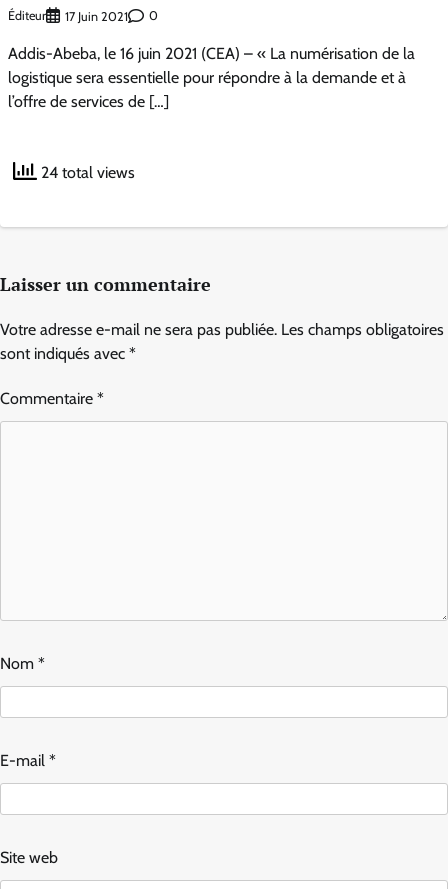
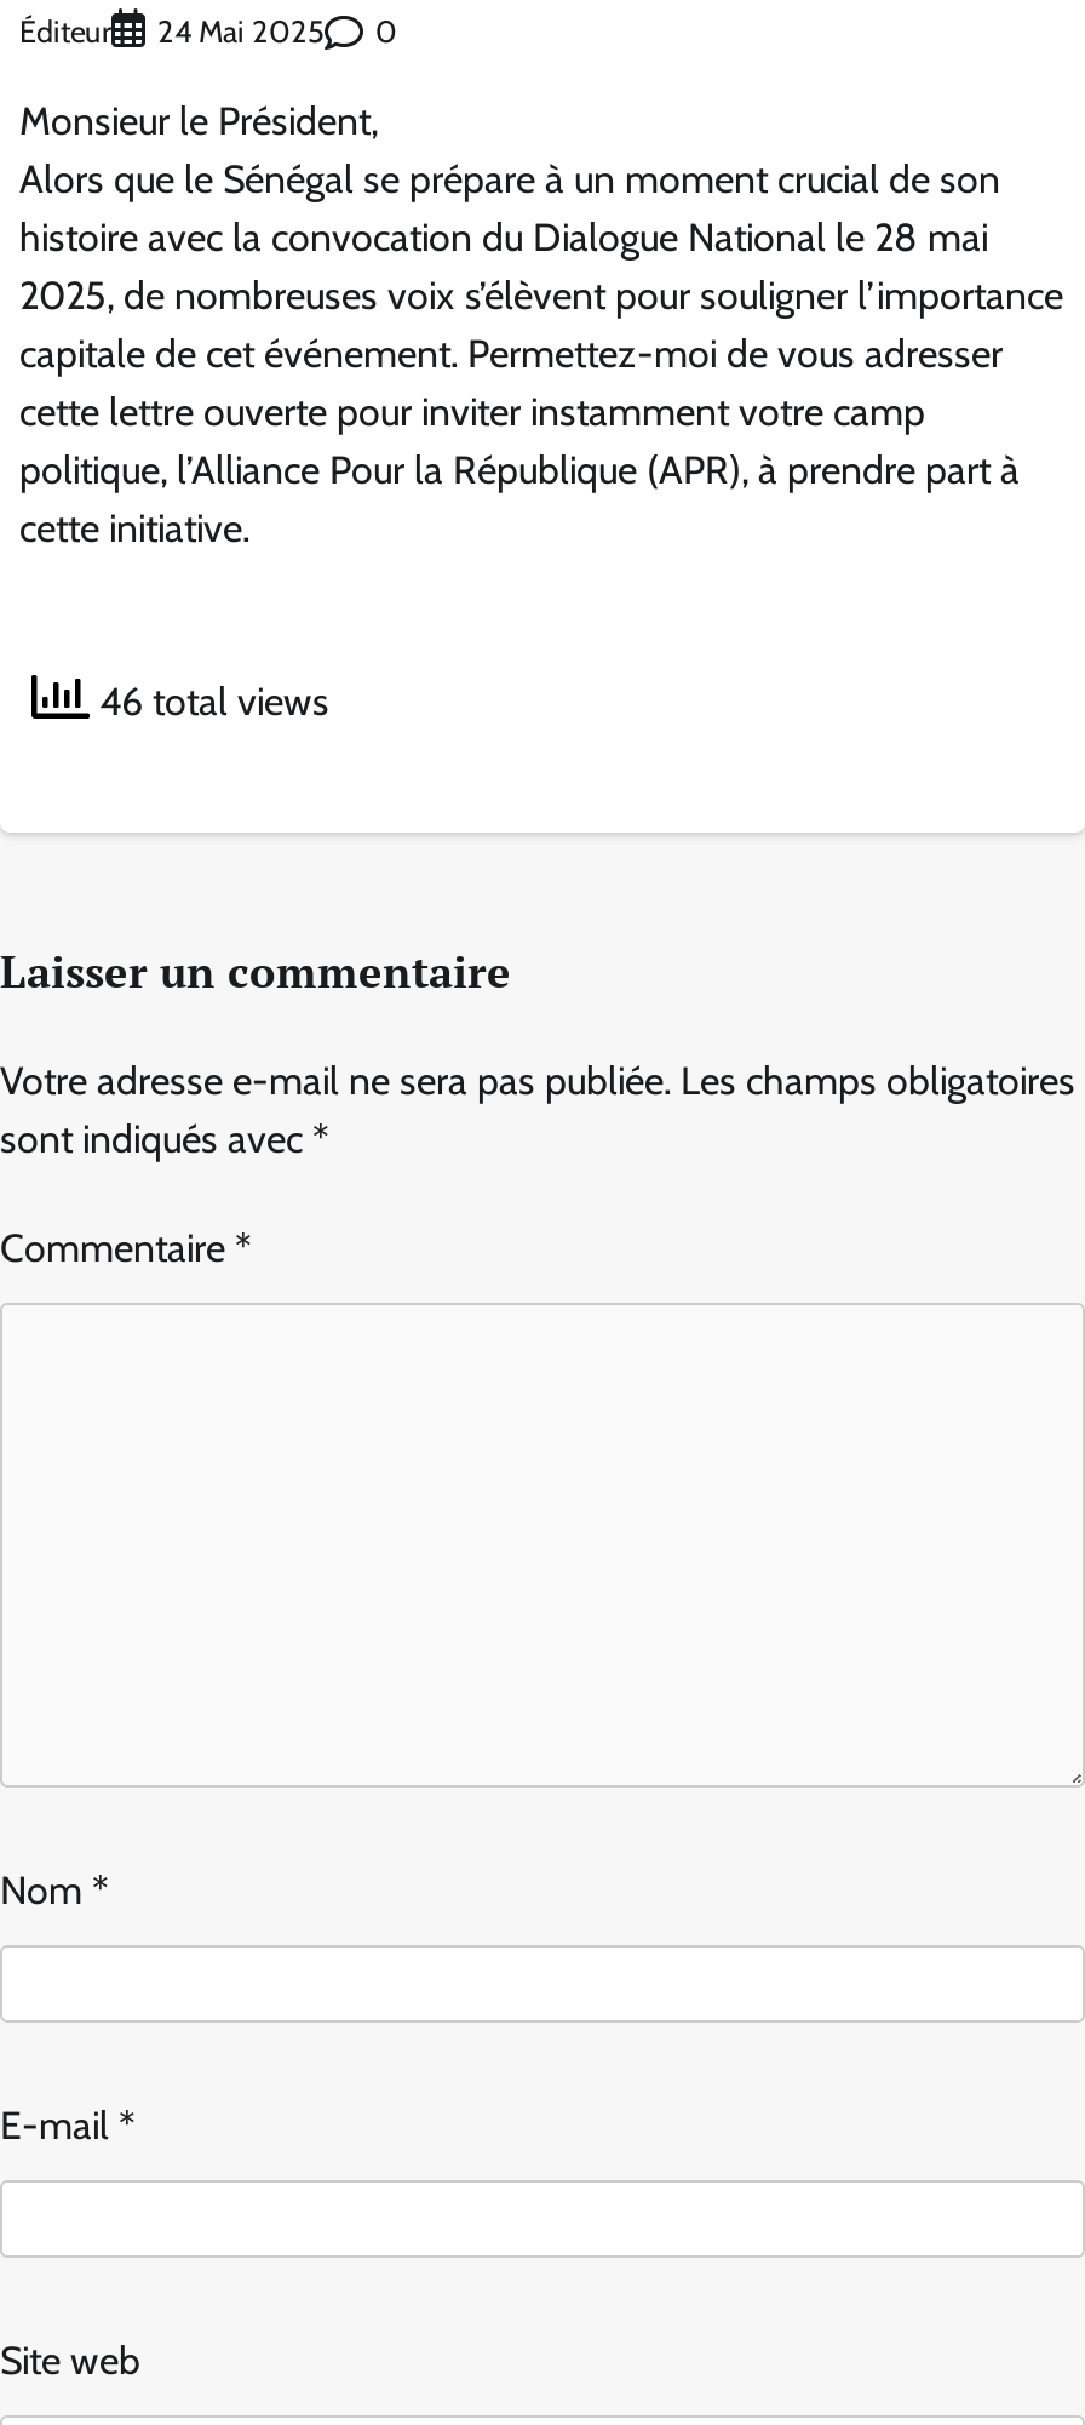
[65,9,128,24] 17 Juin 2021 -> [157,14,325,51] 24 Mai 2025
[8,44,415,111] Addis-Abeba, le 16 juin 2021 (CEA) – « La numérisation de la | logistique sera essentielle pour répondre à la demande et à | l’offre de services de […] -> [19,99,1063,552] Monsieur le Président, | Alors que le Sénégal se prépare à un moment crucial de son | histoire avec la convocation du Dialogue National le 28 mai | 2025, de nombreuses voix s’élèvent pour souligner l’importance | capitale de cet événement. Permettez-moi de vous adresser | cette lettre ouverte pour inviter instamment votre camp | politique, l’Alliance Pour la République (APR), à prendre part à | cette initiative.
[37,163,135,182] 24 total views -> [90,679,329,725] 46 total views

